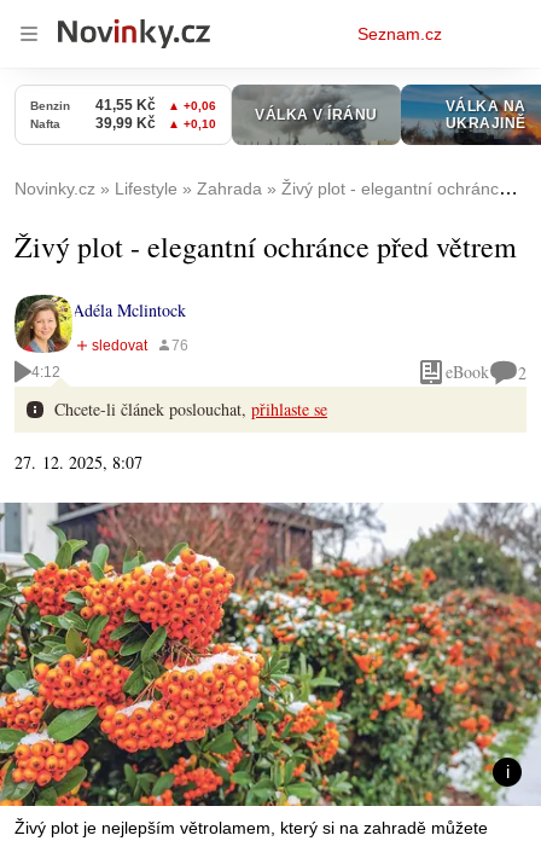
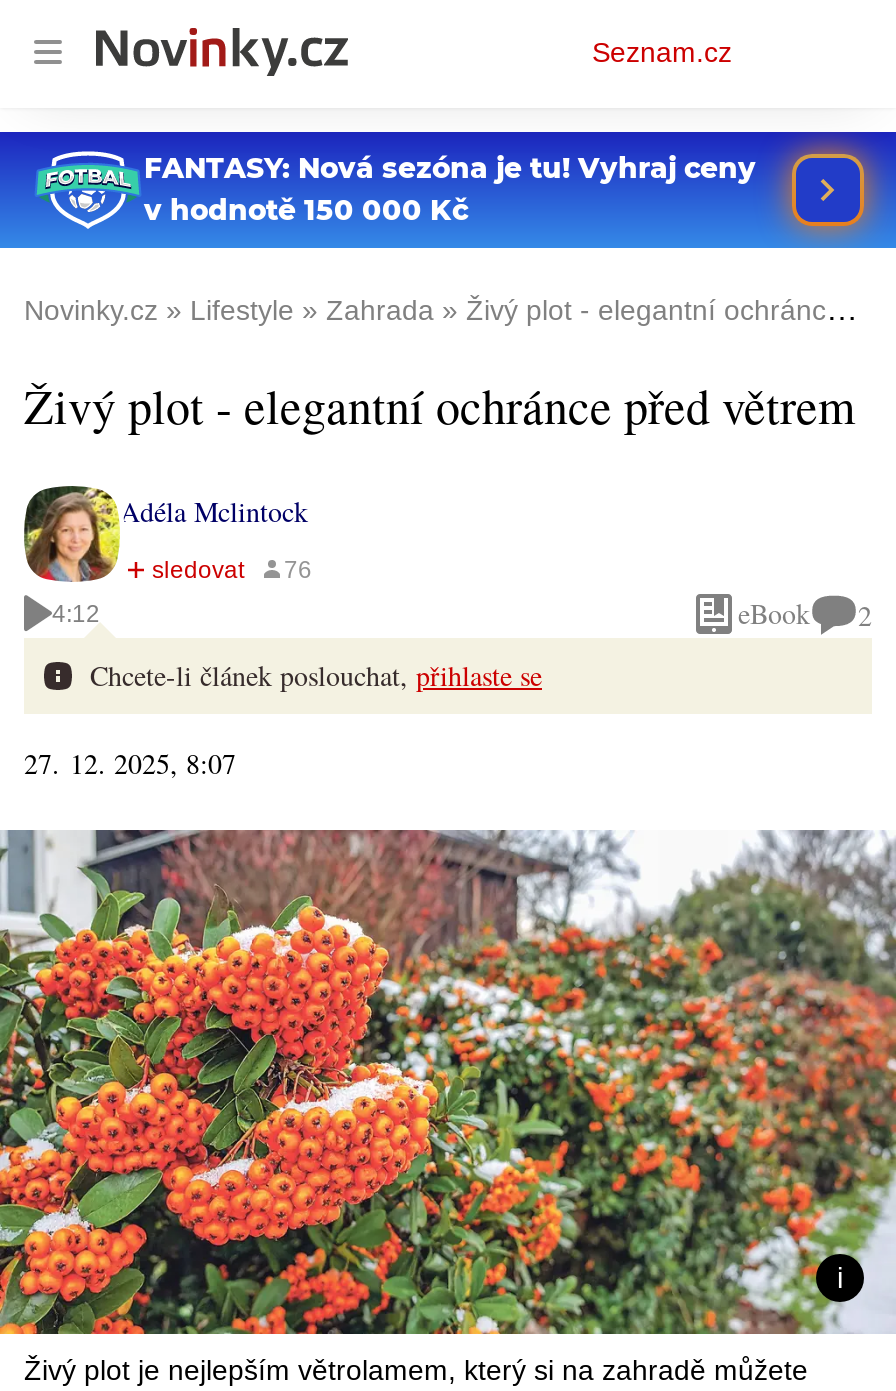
[4,82,537,151] [image] -> [6,130,890,250] [image]

